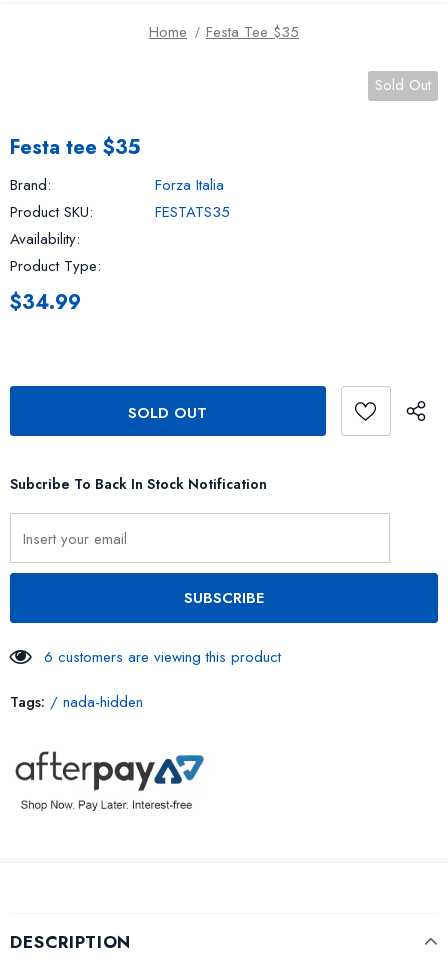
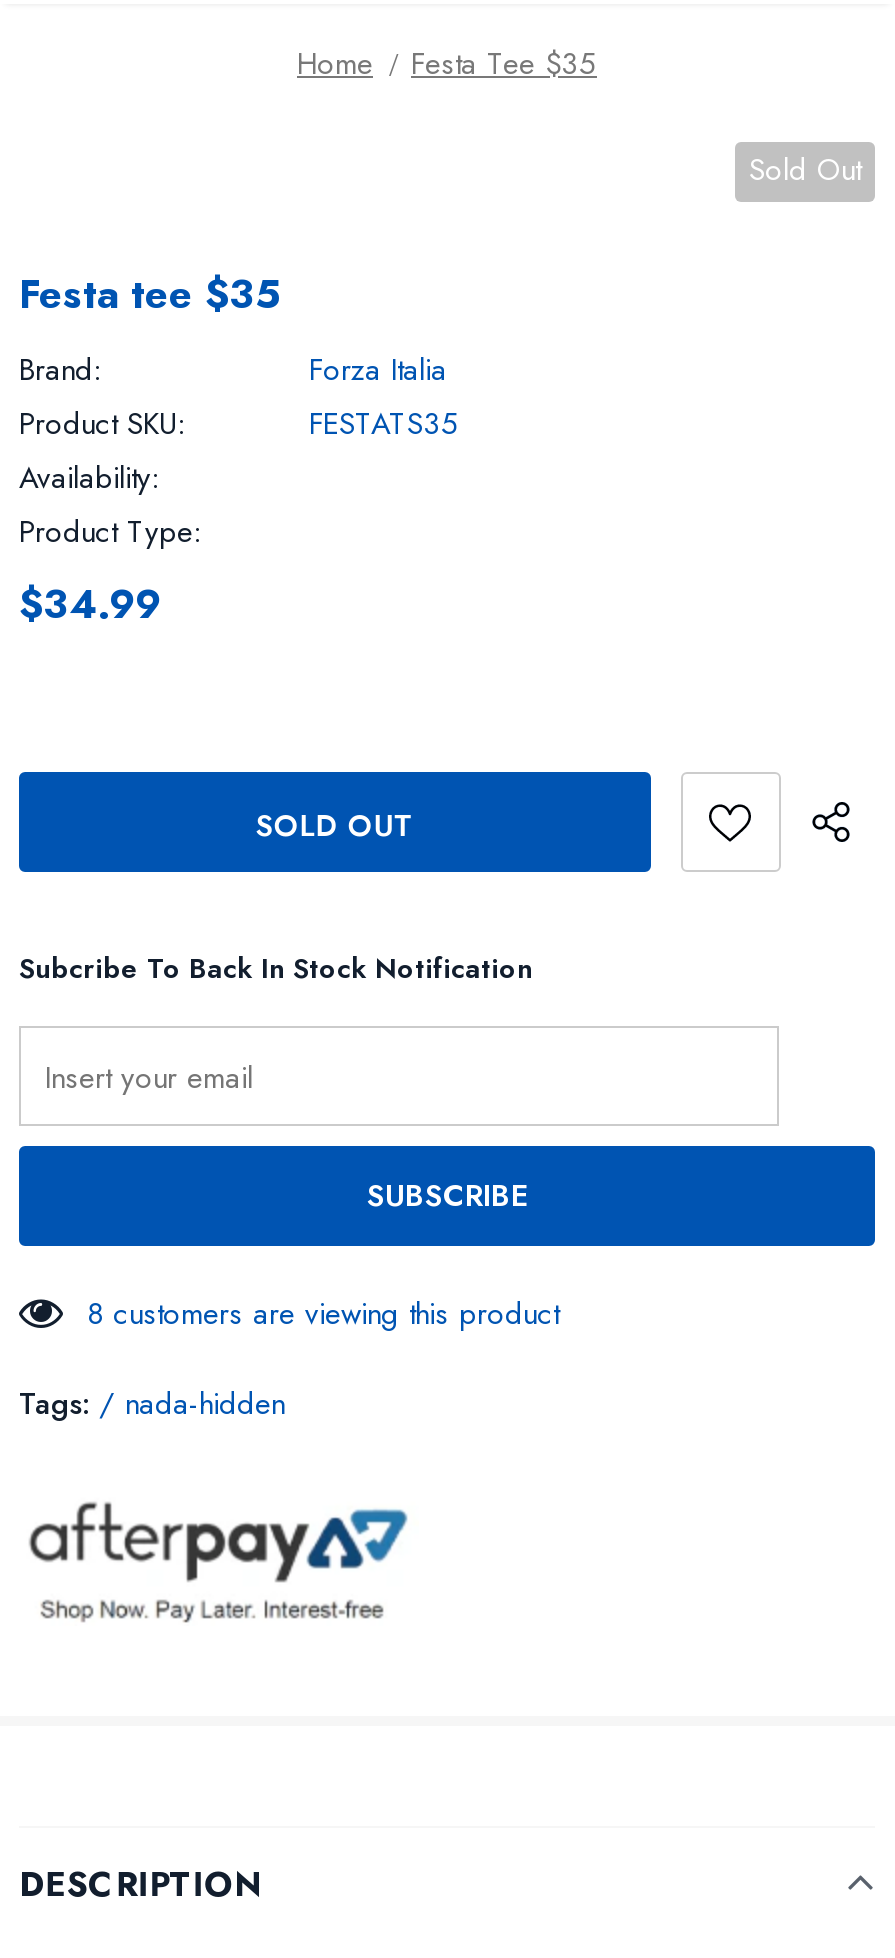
[44,646,281,668] 6 customers are viewing this product -> [87,1292,559,1336] 8 customers are viewing this product

